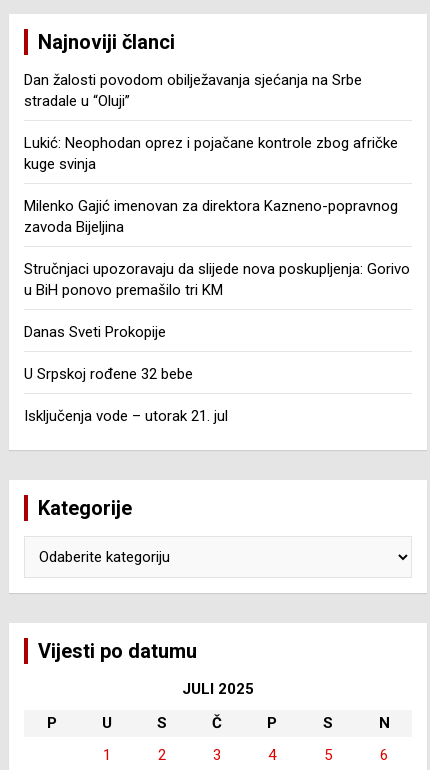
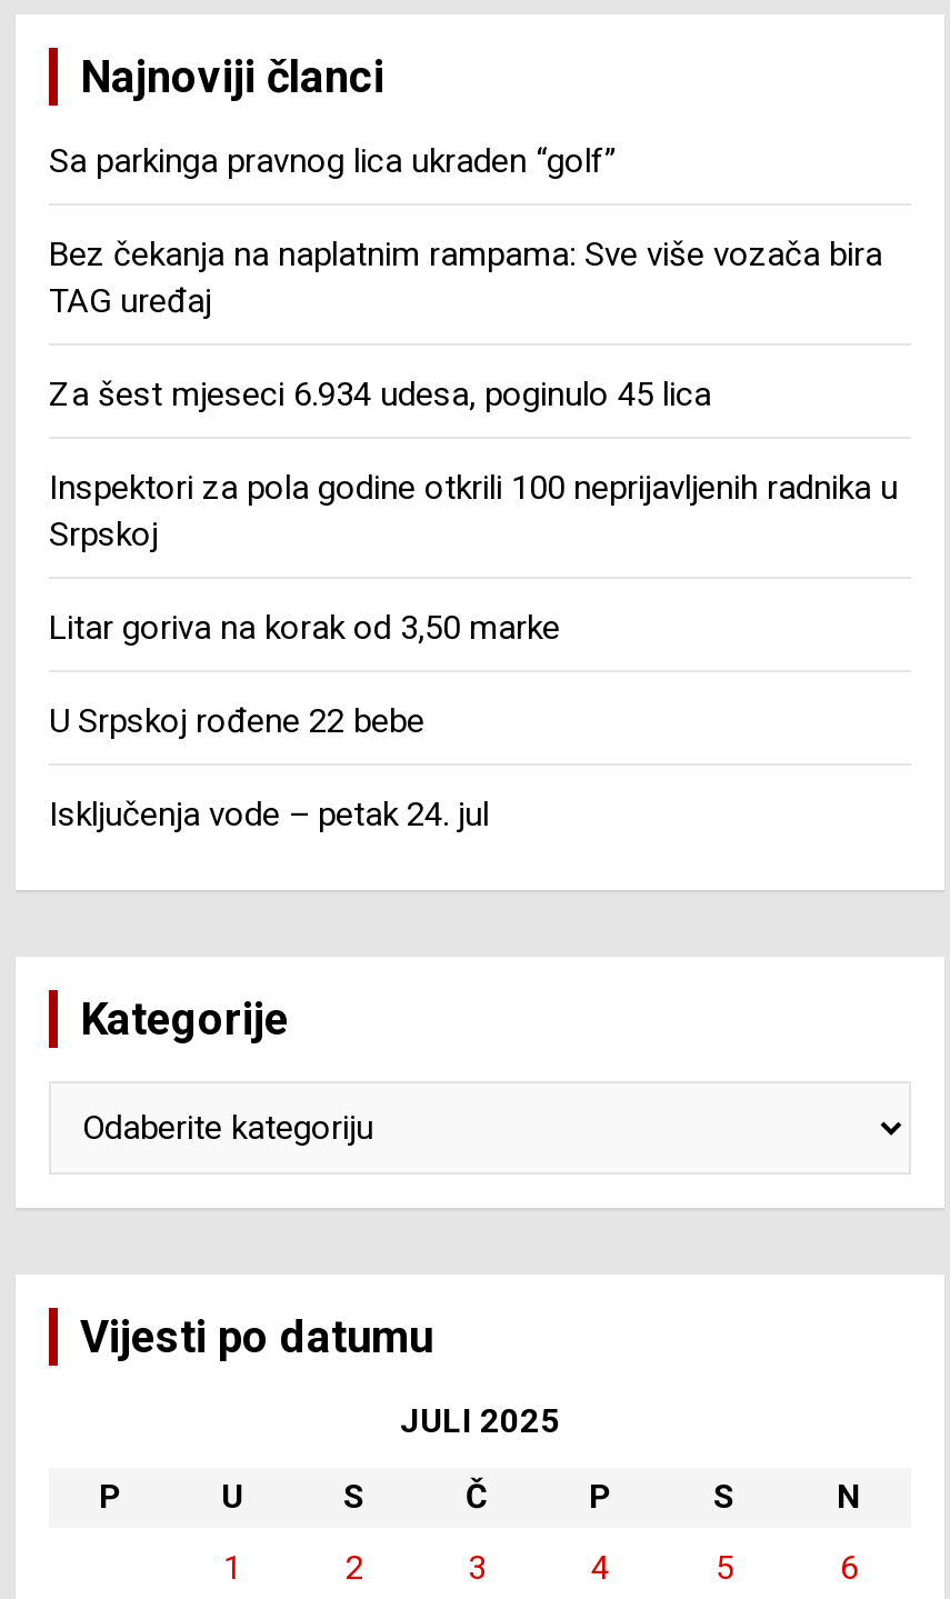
[24,71,362,110] Dan žalosti povodom obilježavanja sjećanja na Srbe | stradale u “Oluji” -> [49,141,616,181] Sa parkinga pravnog lica ukraden “golf”
[24,134,398,173] Lukić: Neophodan oprez i pojačane kontrole zbog afričke | kuge svinja -> [49,235,882,321] Bez čekanja na naplatnim rampama: Sve više vozača bira | TAG uređaj
[24,197,398,236] Milenko Gajić imenovan za direktora Kazneno-popravnog | zavoda Bijeljina -> [49,375,711,415] Za šest mjeseci 6.934 udesa, poginulo 45 lica
[24,260,410,299] Stručnjaci upozoravaju da slijede nova poskupljenja: Gorivo | u BiH ponovo premašilo tri KM -> [49,468,898,555] Inspektori za pola godine otkrili 100 neprijavljenih radnika u | Srpskoj
[24,323,166,341] Danas Sveti Prokopije -> [49,608,560,648] Litar goriva na korak od 3,50 marke
[24,365,193,383] U Srpskoj rođene 32 bebe -> [49,701,424,741] U Srpskoj rođene 22 bebe
[24,407,228,425] Isključenja vode – utorak 21. jul -> [49,795,489,835] Isključenja vode – petak 24. jul

